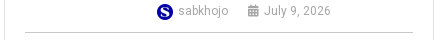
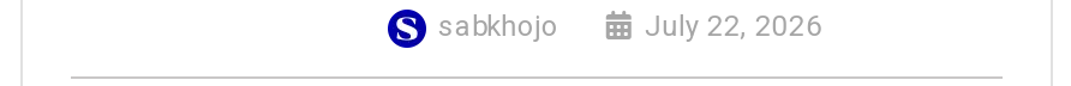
[264,4,331,18] July 9, 2026 -> [645,11,822,44] July 22, 2026

